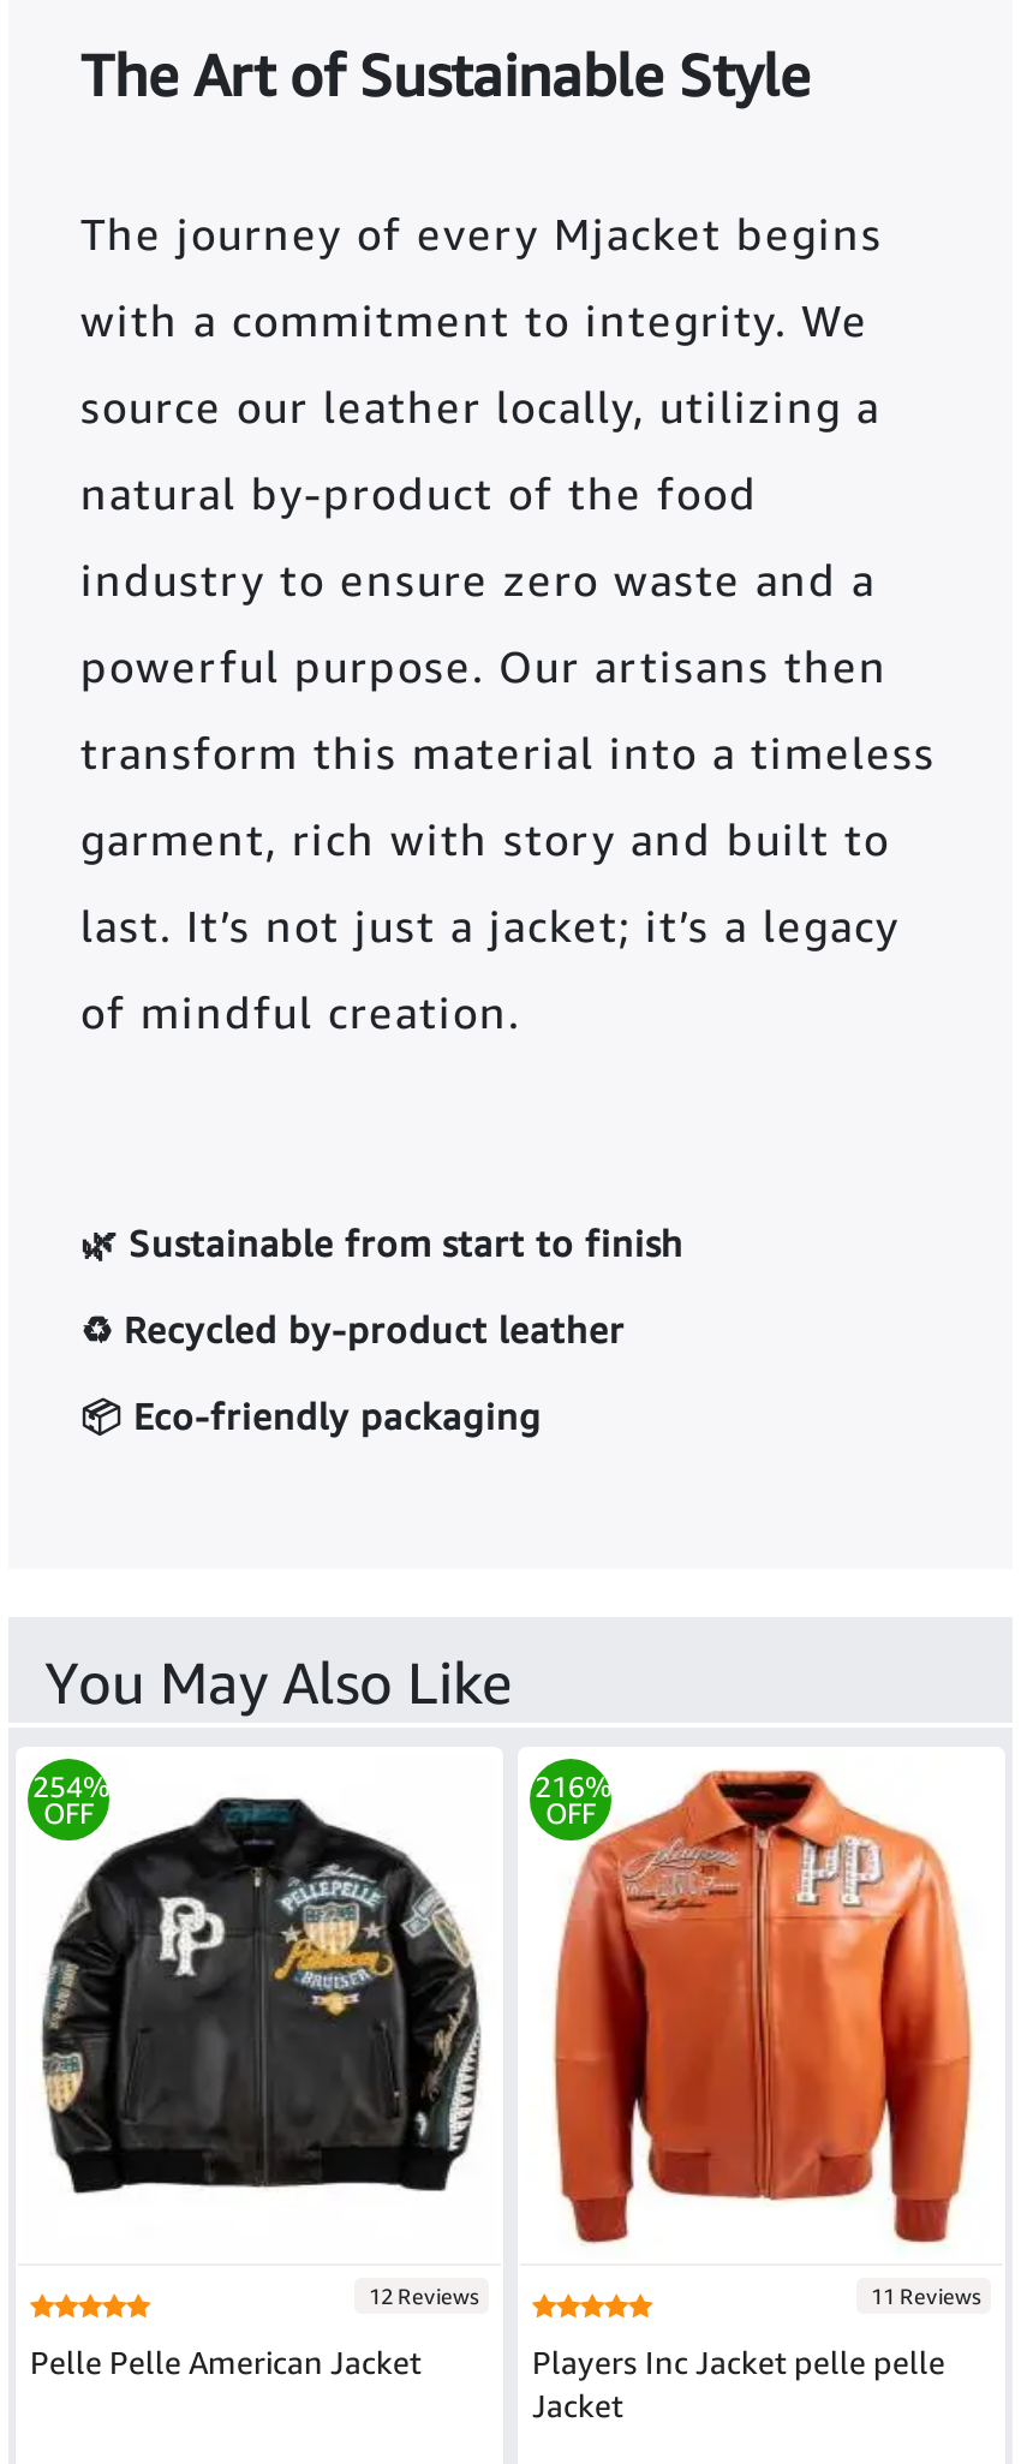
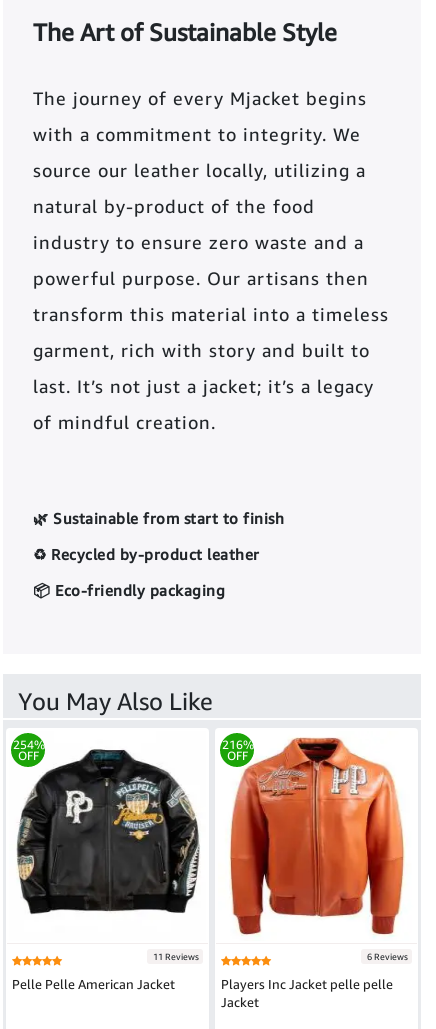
[364,2284,479,2310] 12 Reviews -> [151,951,199,962] 11 Reviews
[866,2284,981,2310] 11 Reviews -> [365,951,408,962] 6 Reviews

